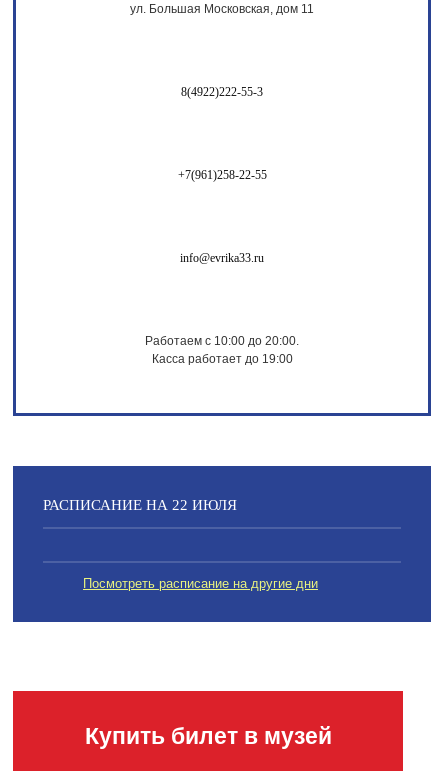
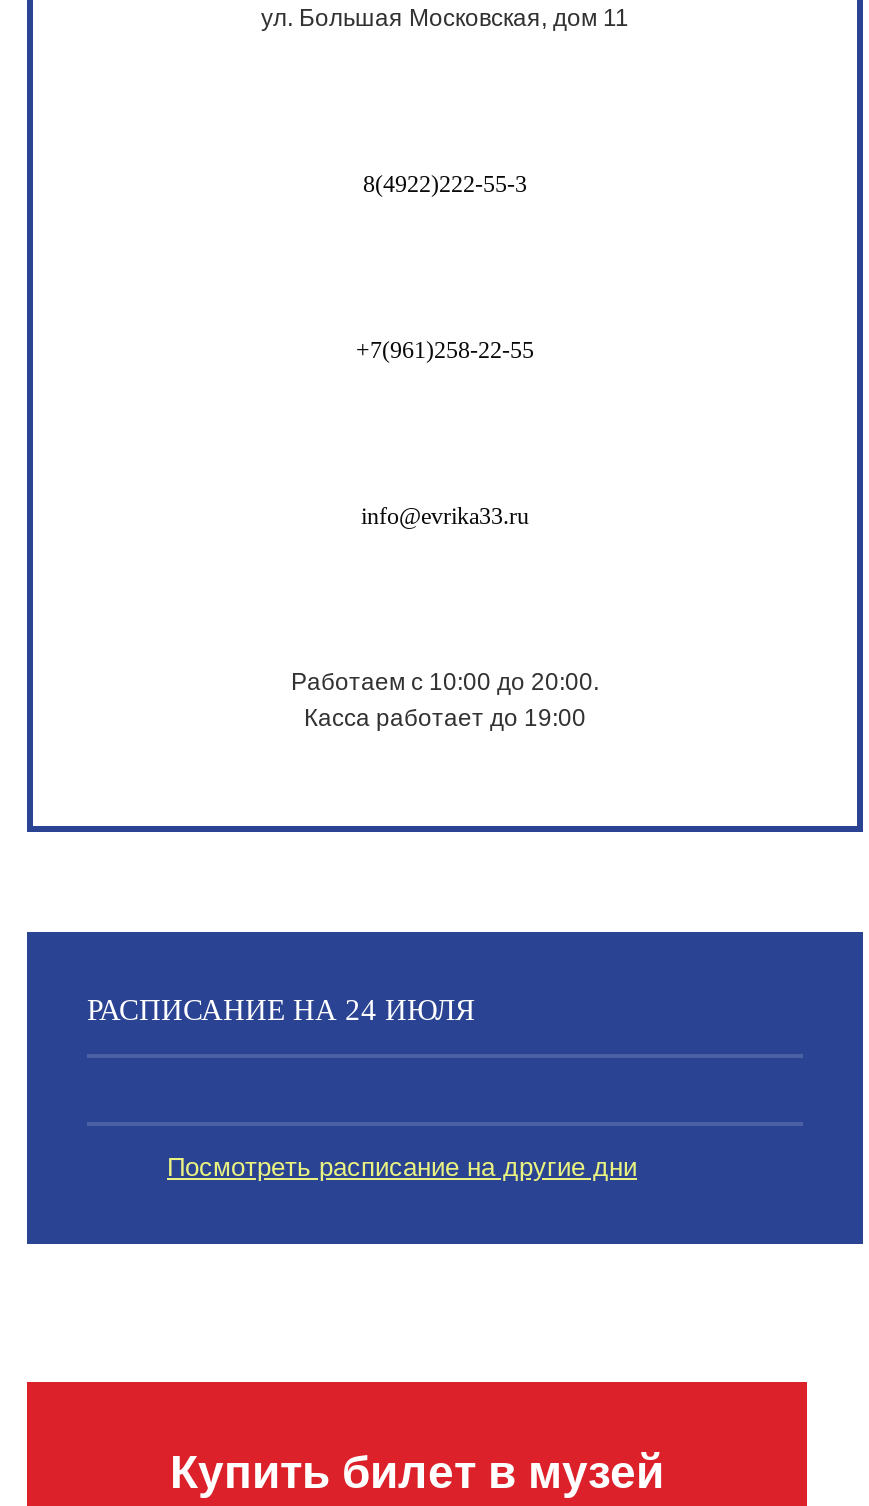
[43,497,237,513] РАСПИСАНИЕ НА 22 ИЮЛЯ -> [87,994,475,1026] РАСПИСАНИЕ НА 24 ИЮЛЯ

